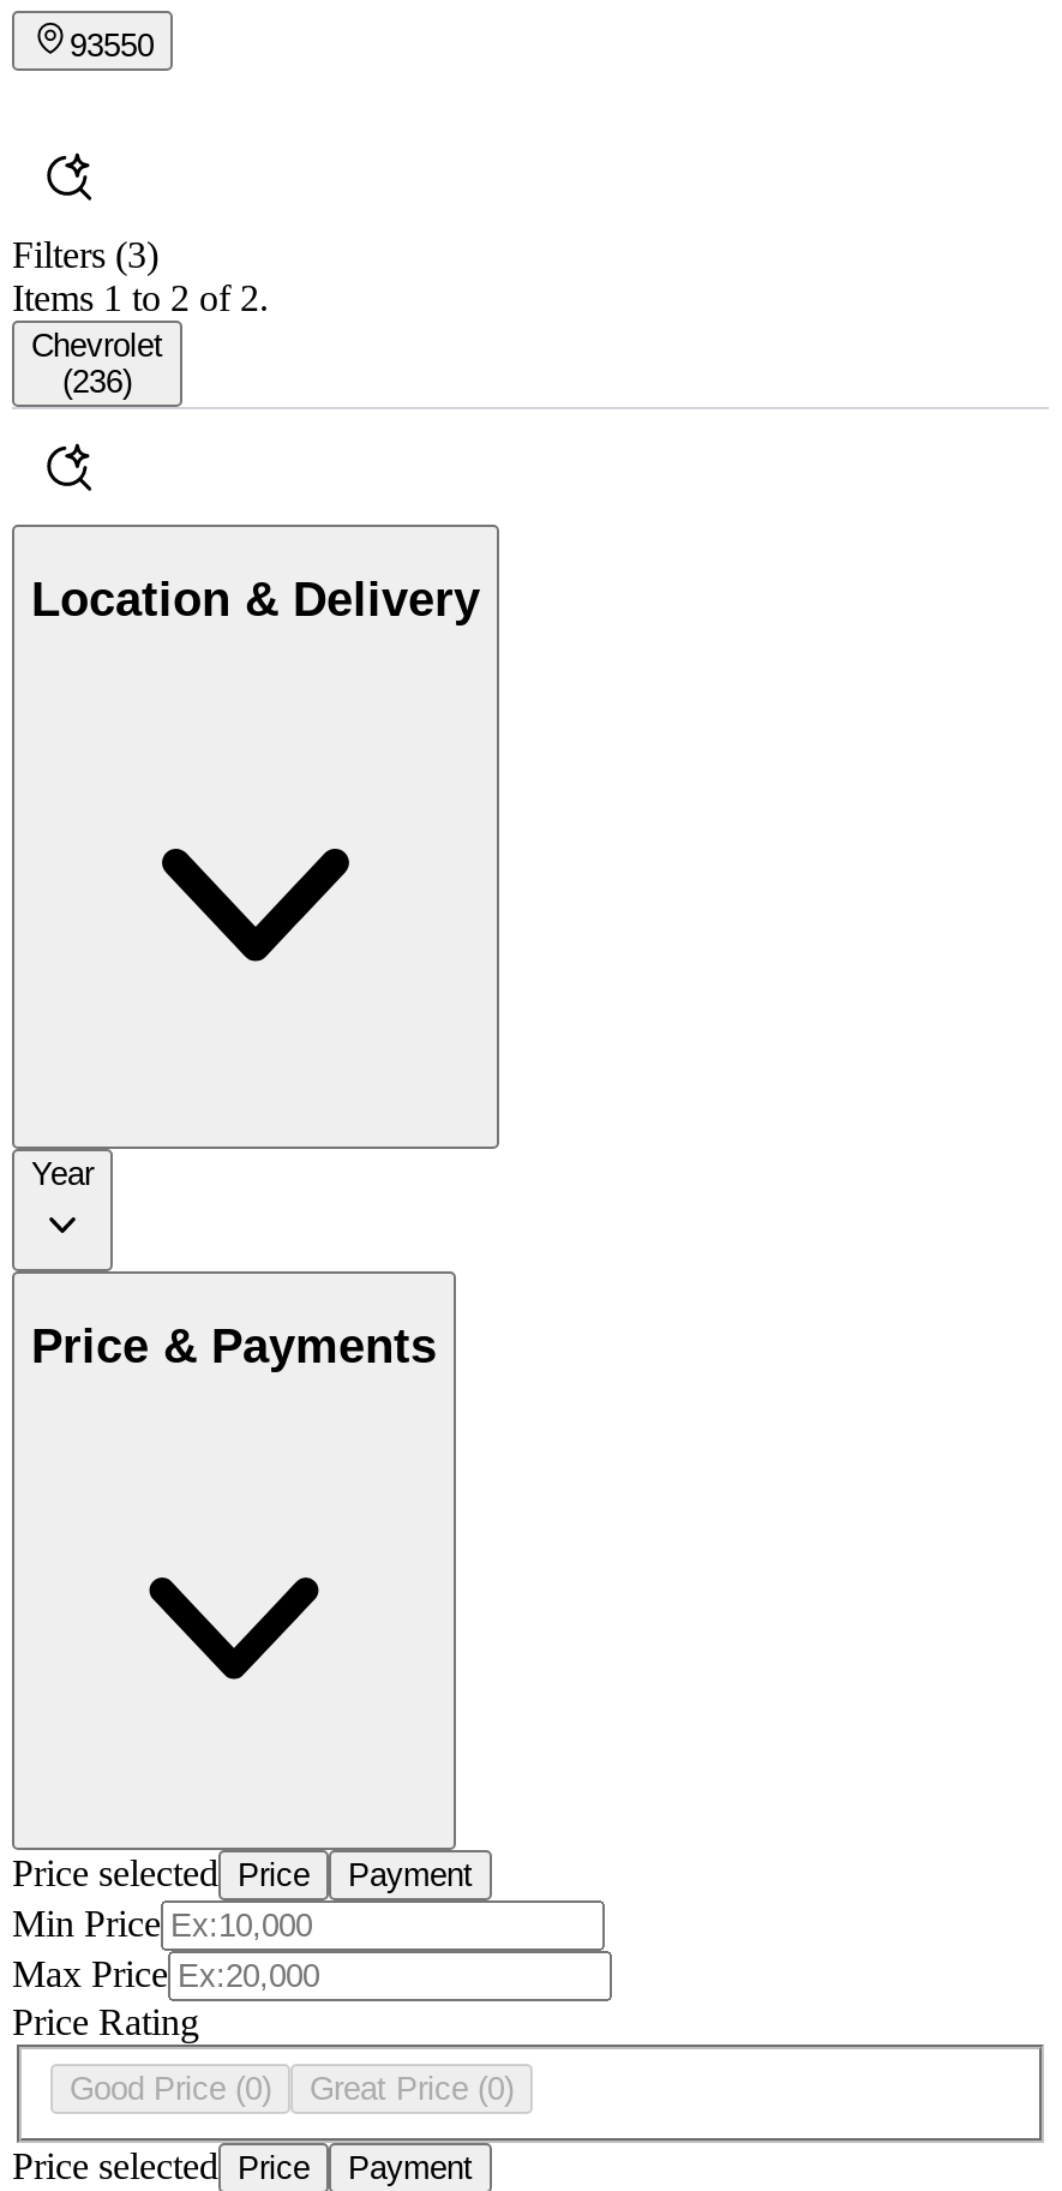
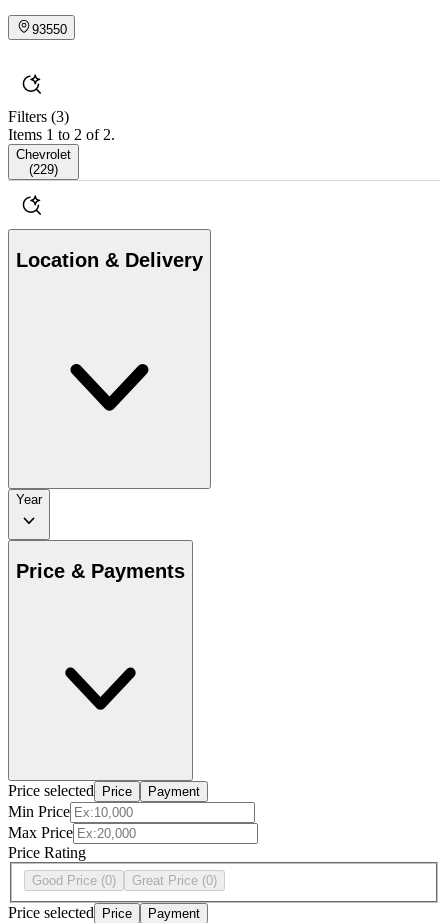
[62,364,132,400] (236) -> [29,162,58,177] (229)

